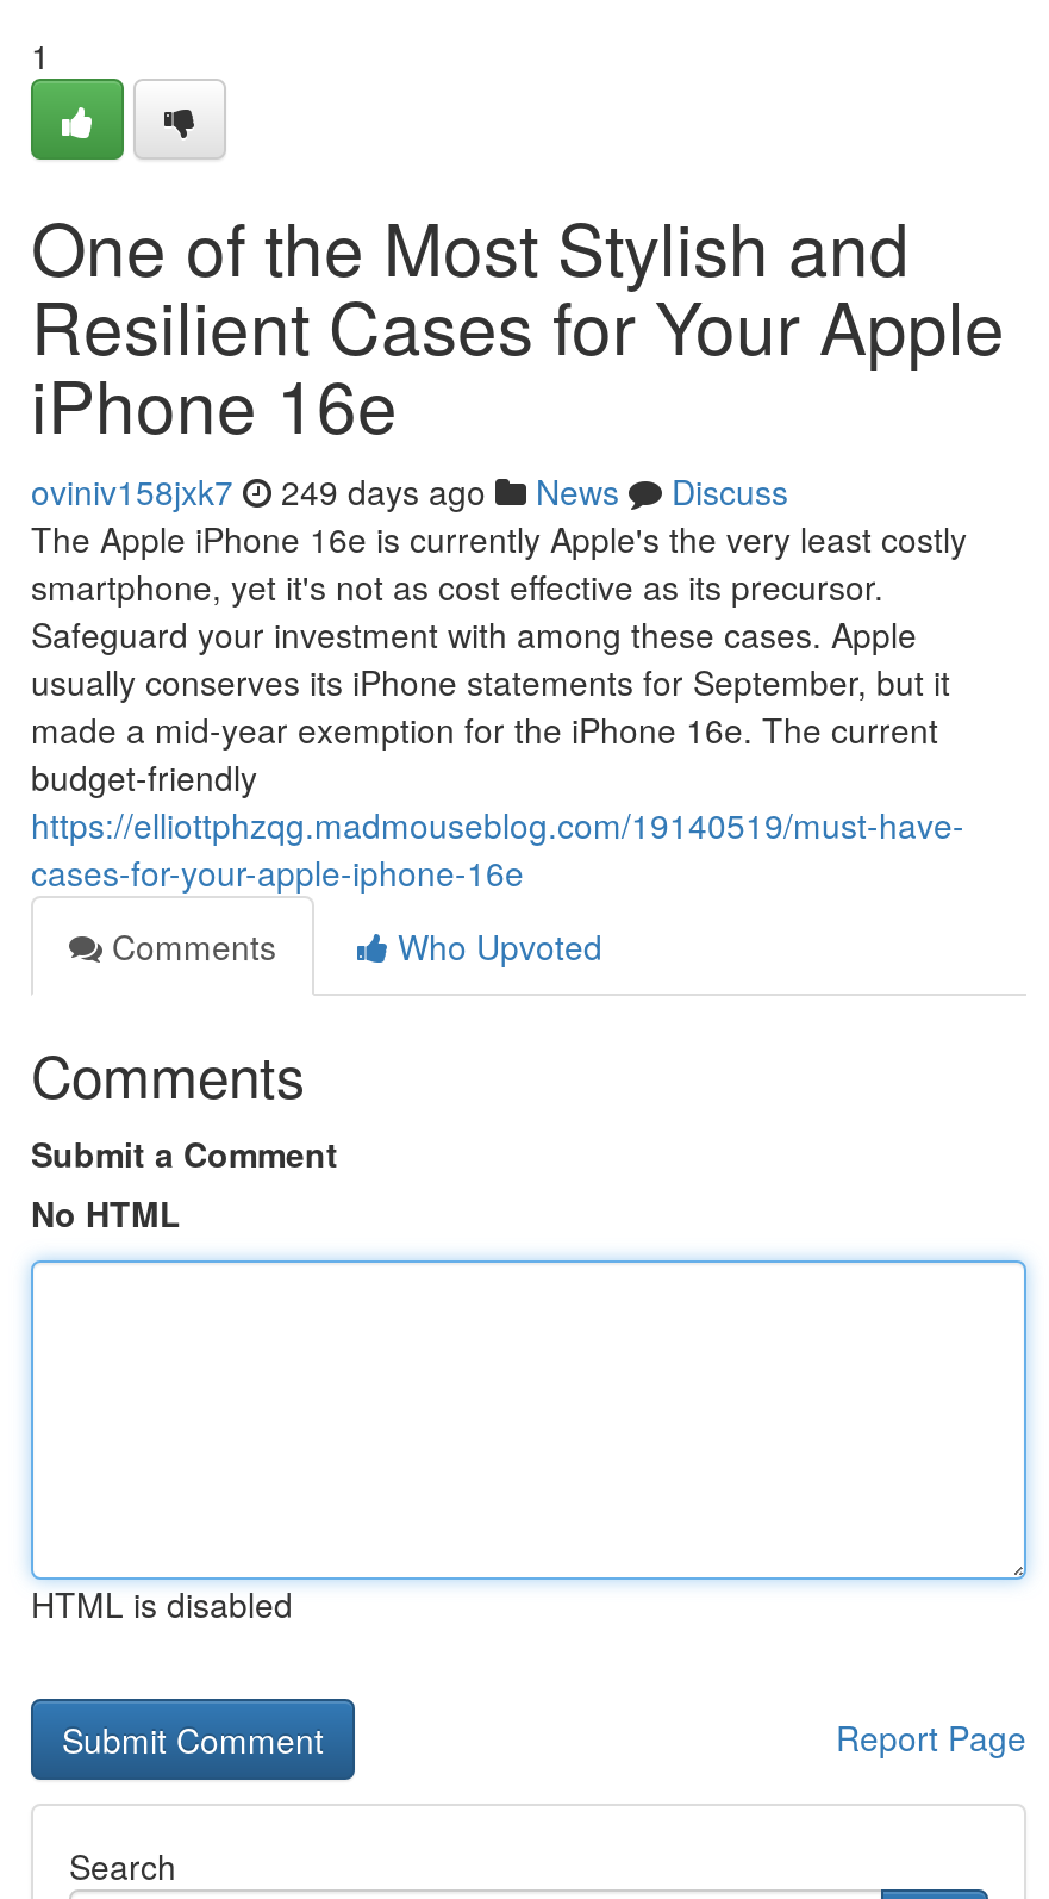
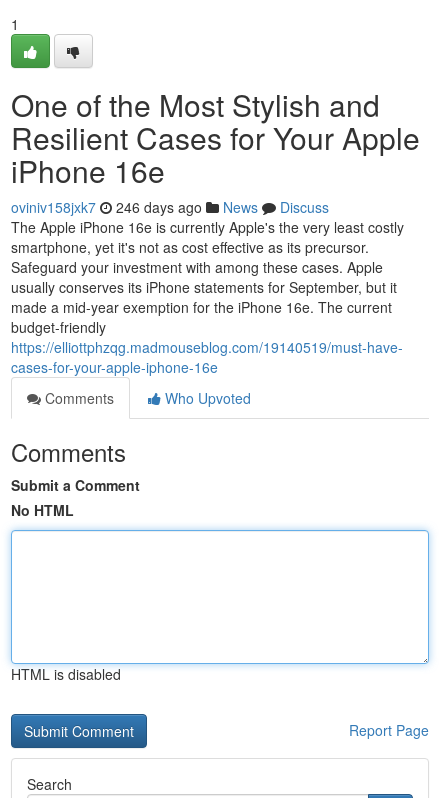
[31,467,788,515] oviniv158jxk7 249 days ago News Discuss -> [11,197,329,217] oviniv158jxk7 246 days ago News Discuss

